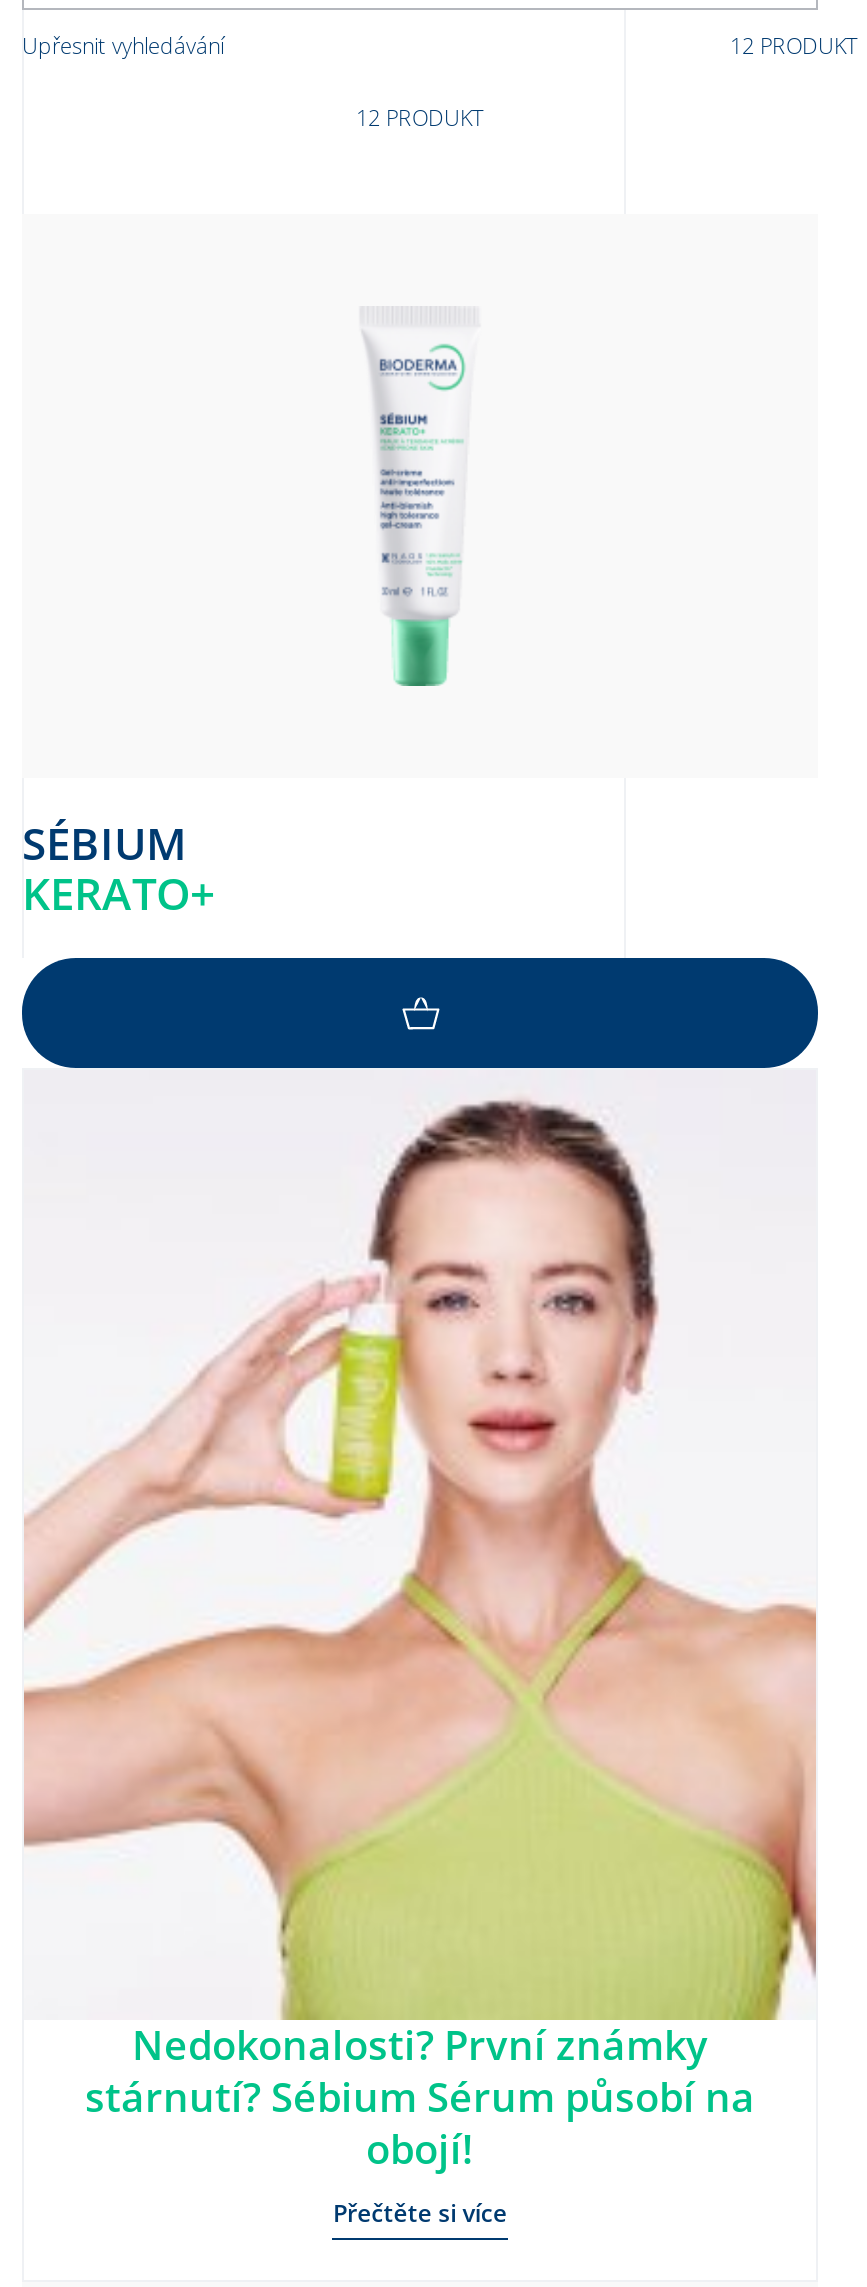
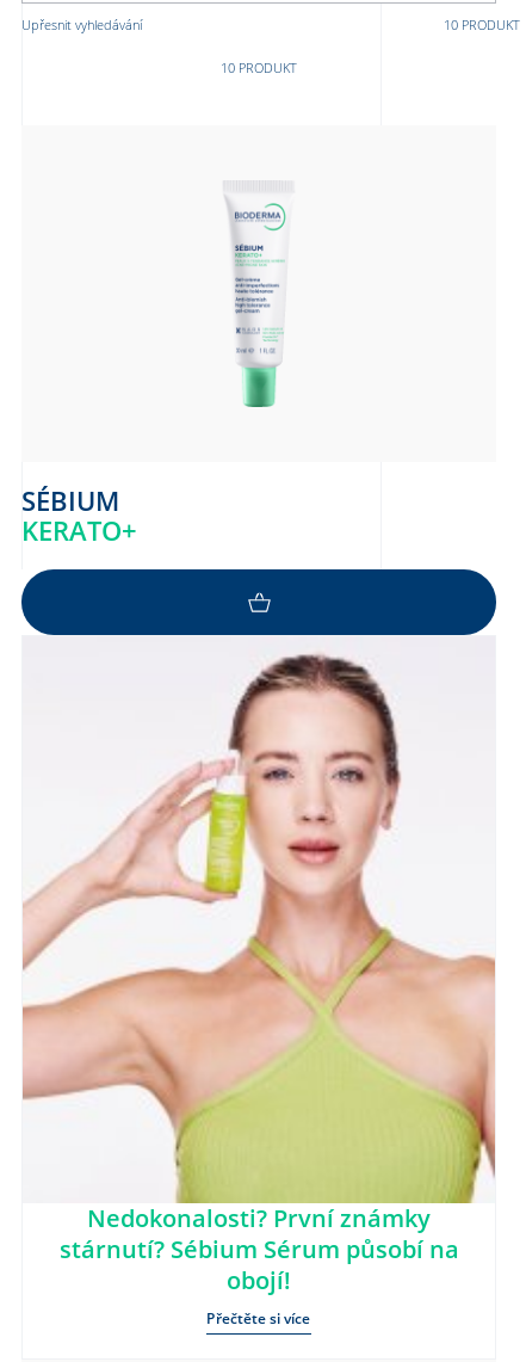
[730,30,858,60] 12 PRODUKT -> [444,16,520,33] 10 PRODUKT
[356,102,484,132] 12 PRODUKT -> [221,58,297,76] 10 PRODUKT

